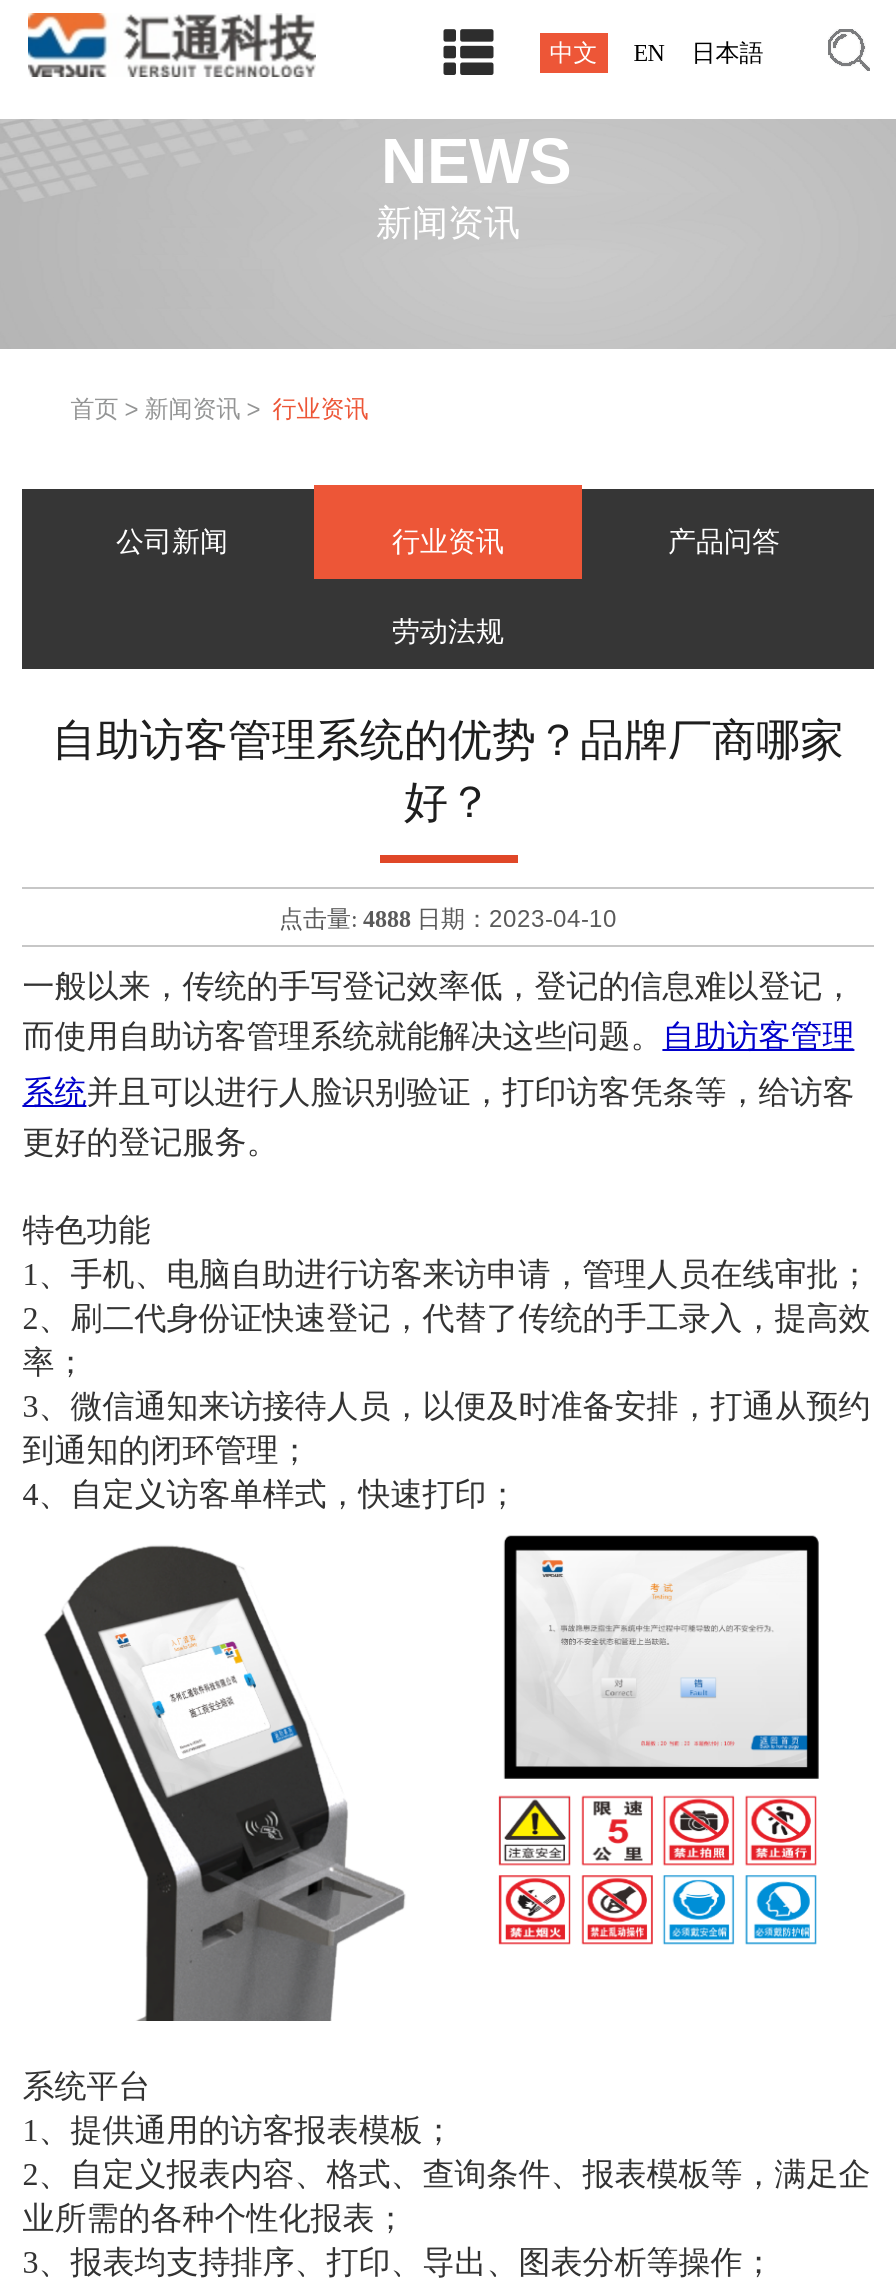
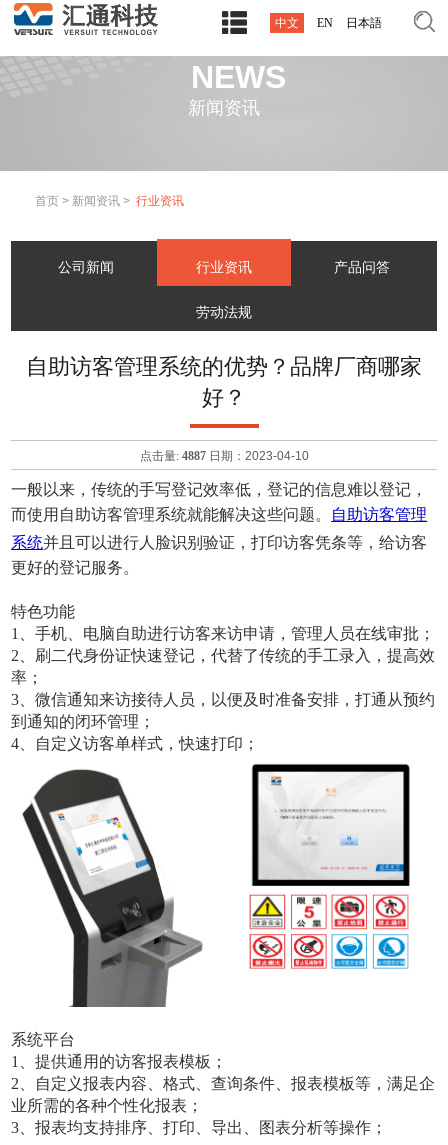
[279,906,617,934] 点击量: 4888 日期：2023-04-10 -> [139,449,308,463] 点击量: 4887 日期：2023-04-10

